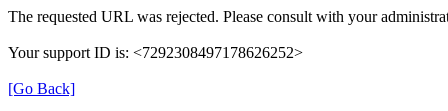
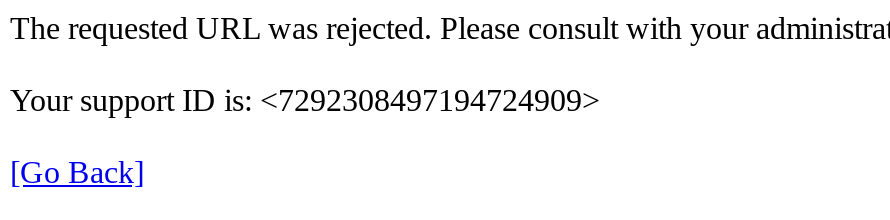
[8,44,303,61] Your support ID is: <7292308497178626252> -> [10,83,600,117] Your support ID is: <7292308497194724909>

